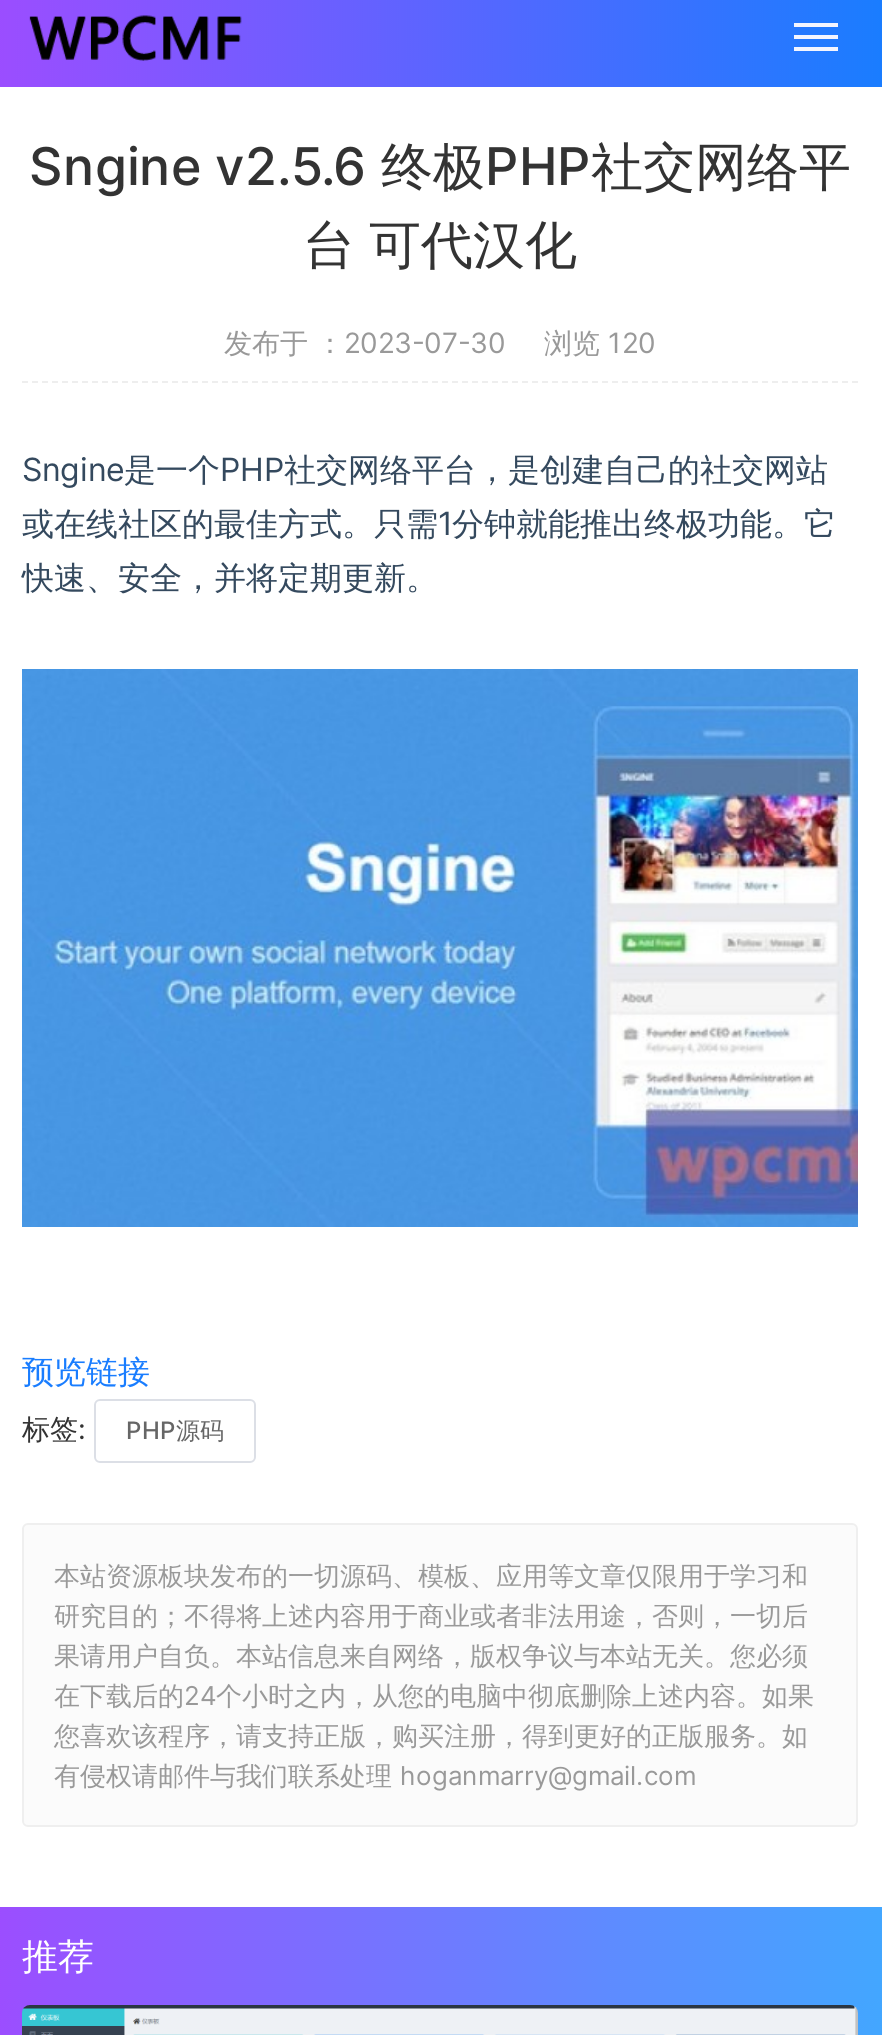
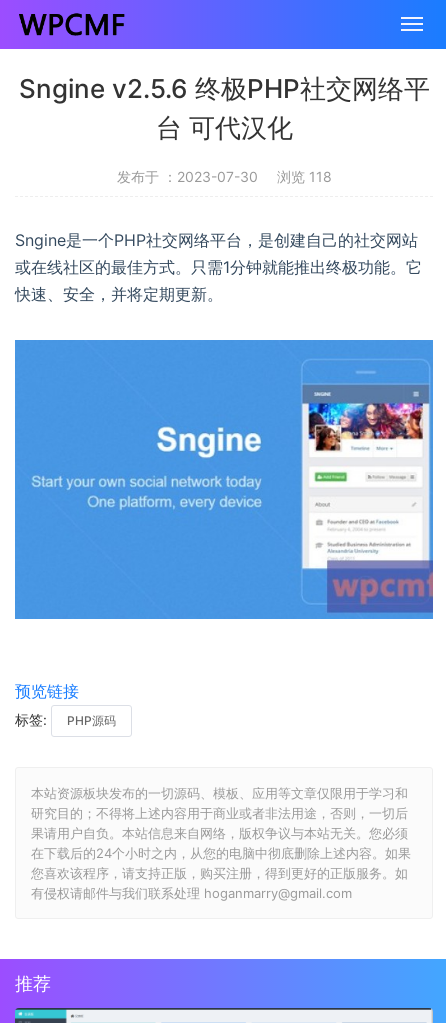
[224,325,656,359] 发布于 ：2023-07-30 浏览 120 -> [116,168,331,185] 发布于 ：2023-07-30 浏览 118

